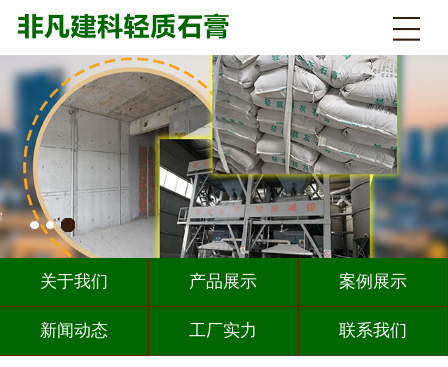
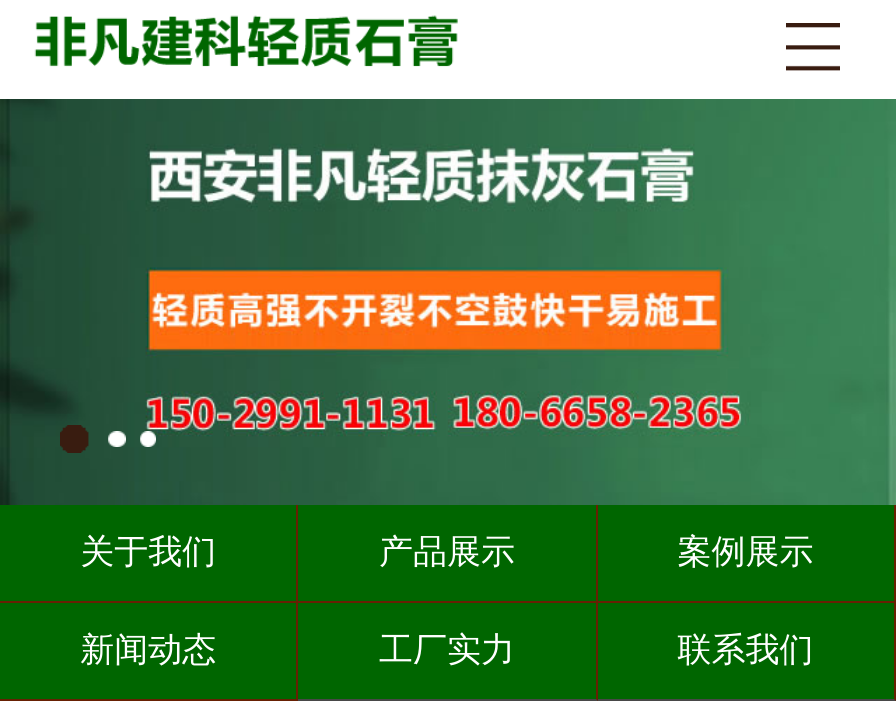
[3,55,445,259] [image] -> [6,97,890,505] [image]

